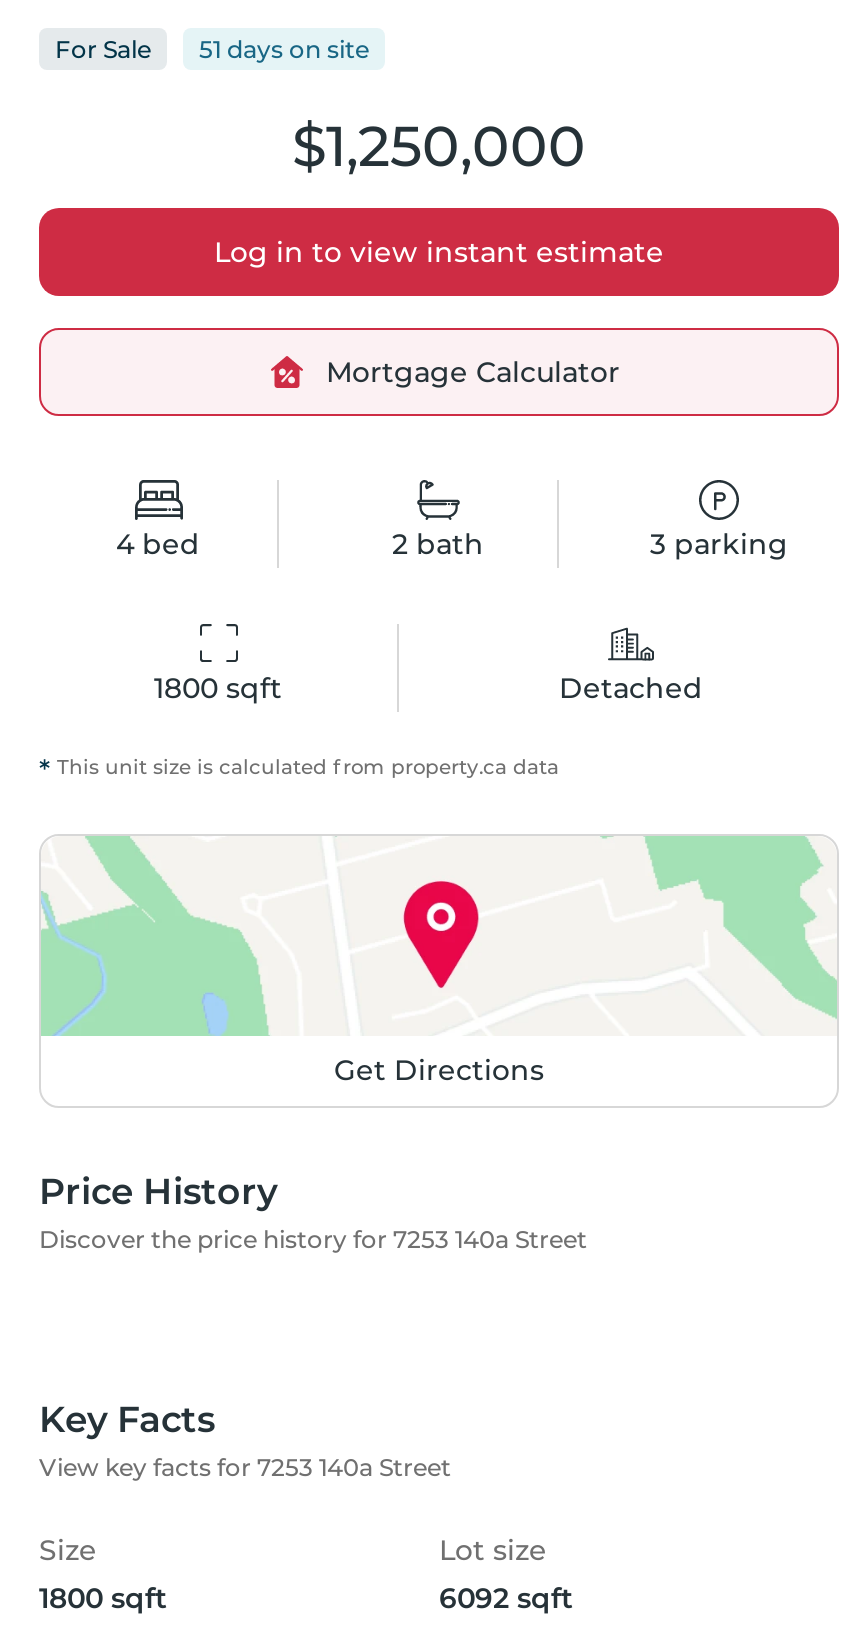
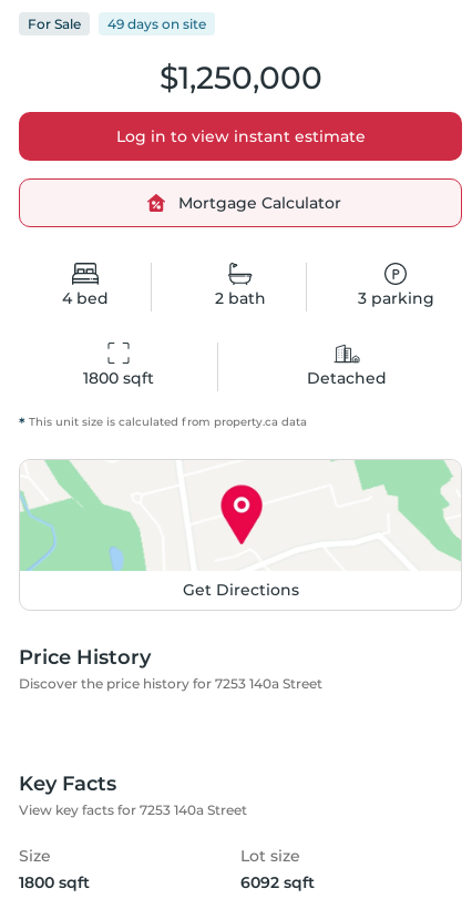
[55,35,369,65] For Sale 51 days on site -> [28,16,206,32] For Sale 49 days on site

